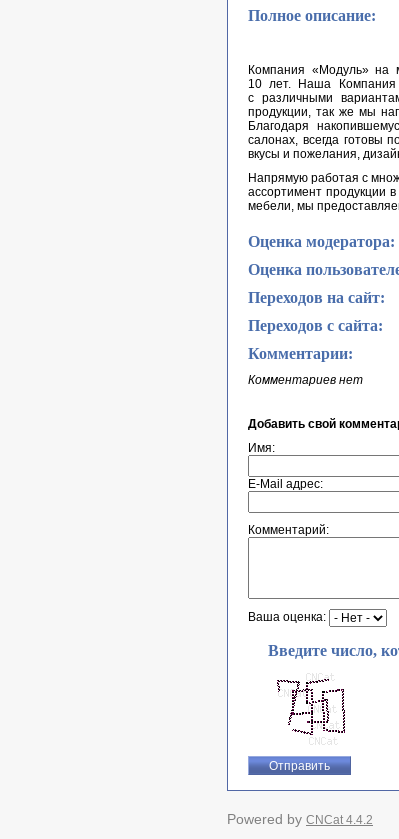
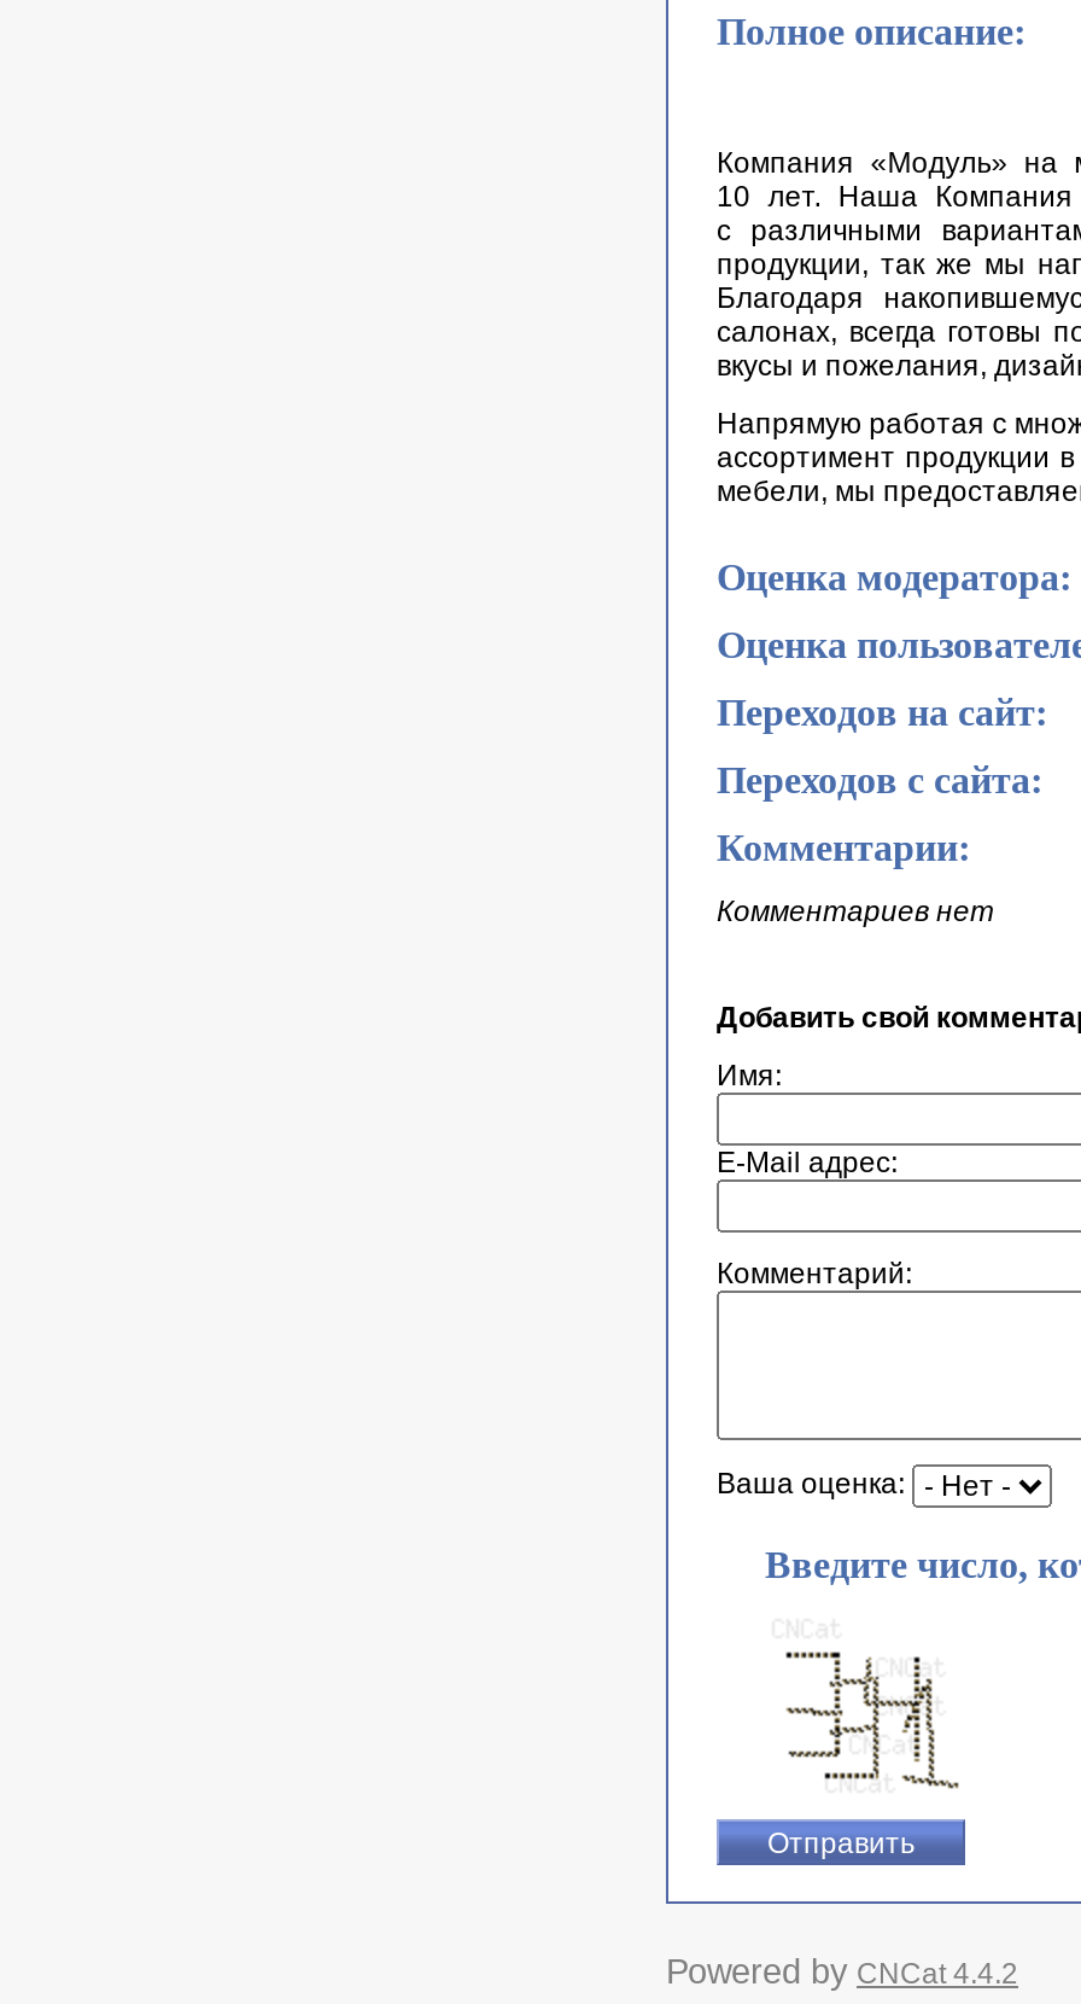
[276,677,348,743] [image] -> [784,1631,960,1790] [image]

